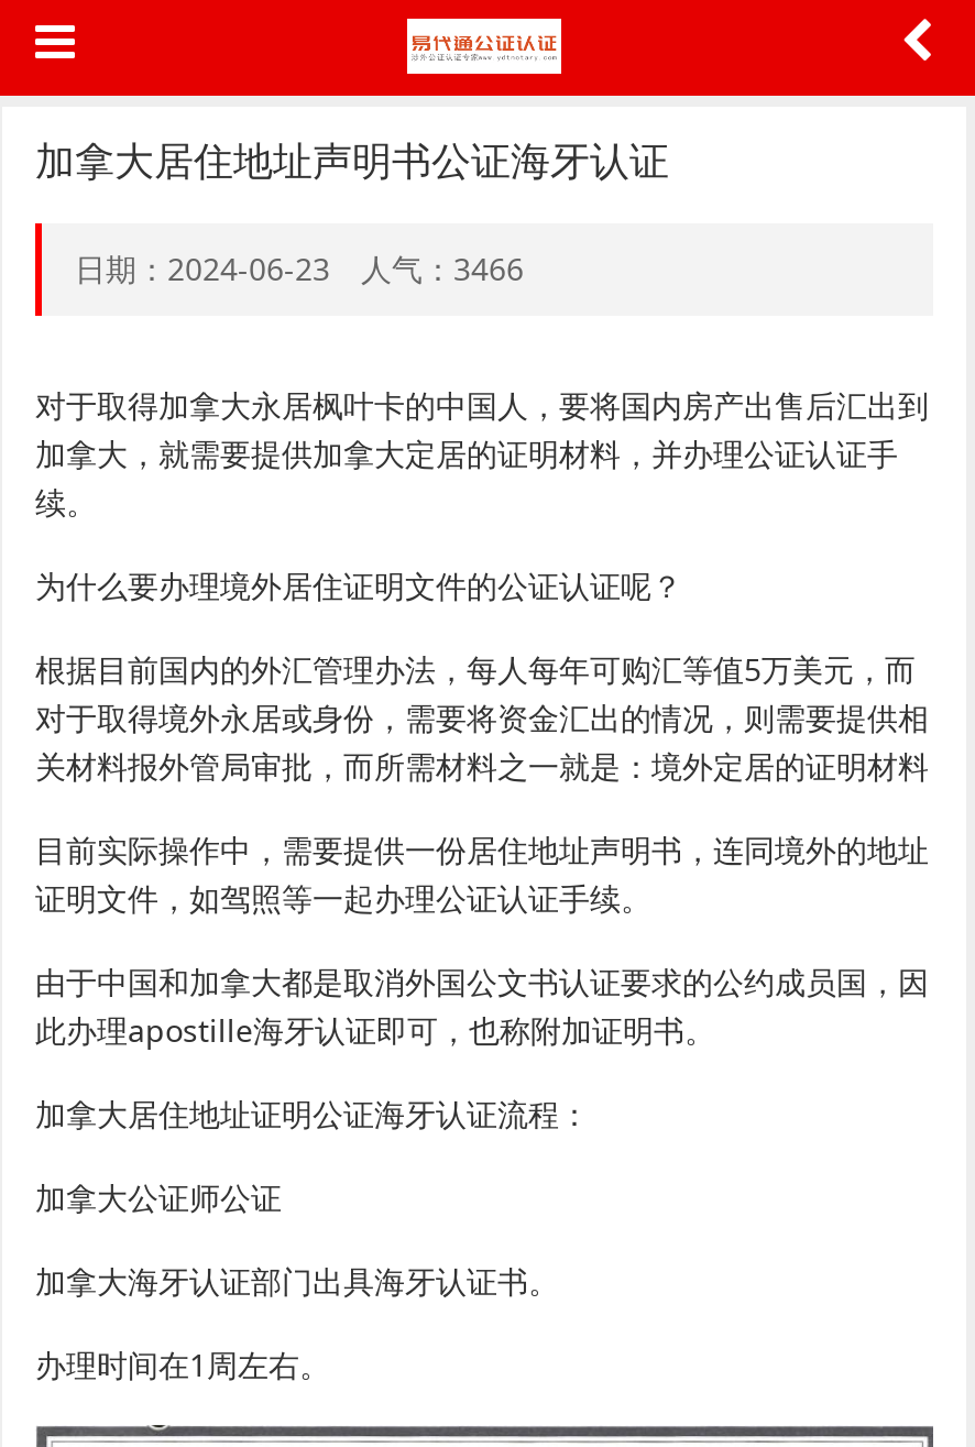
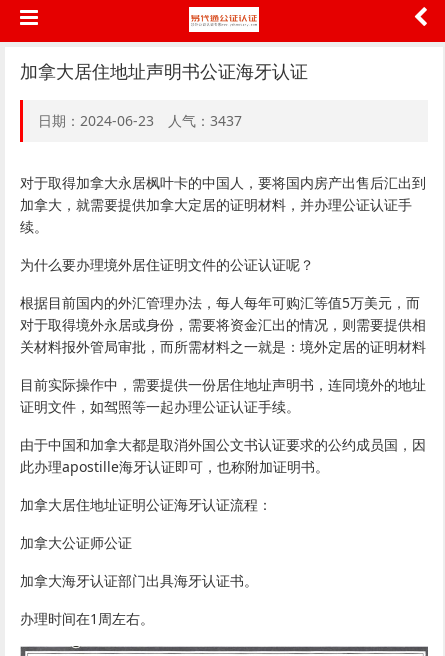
[75,248,524,289] 日期：2024-06-23 人气：3466 -> [38,111,242,130] 日期：2024-06-23 人气：3437

